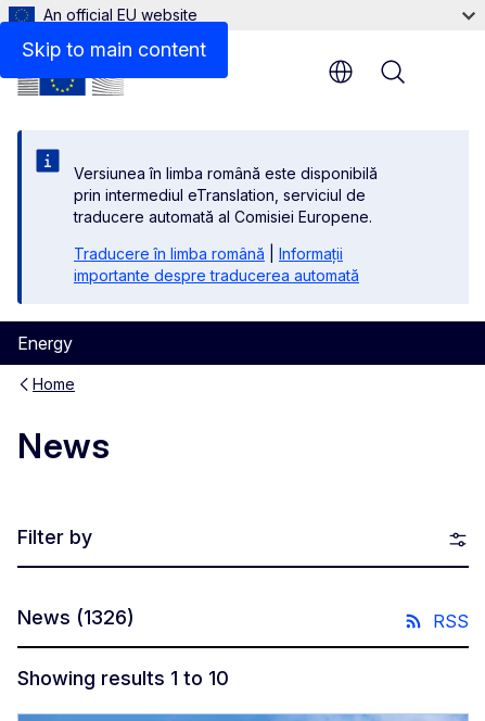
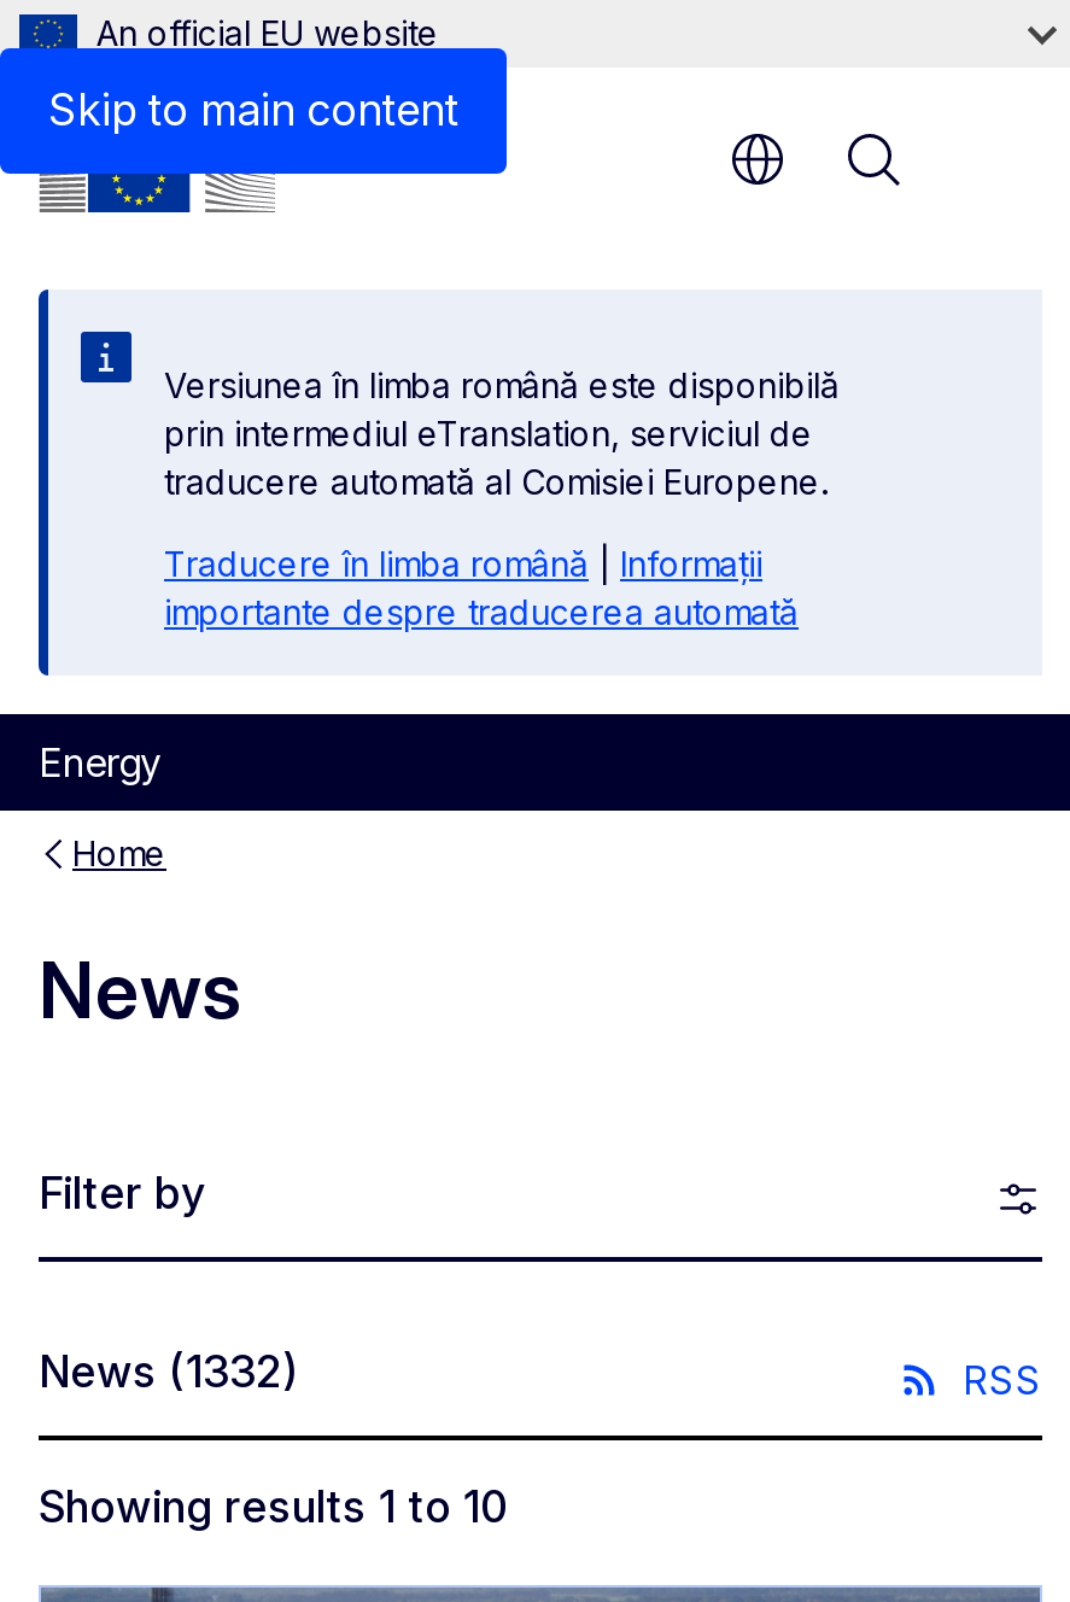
[17,606,135,629] News (1326) -> [39,1347,299,1398] News (1332)

